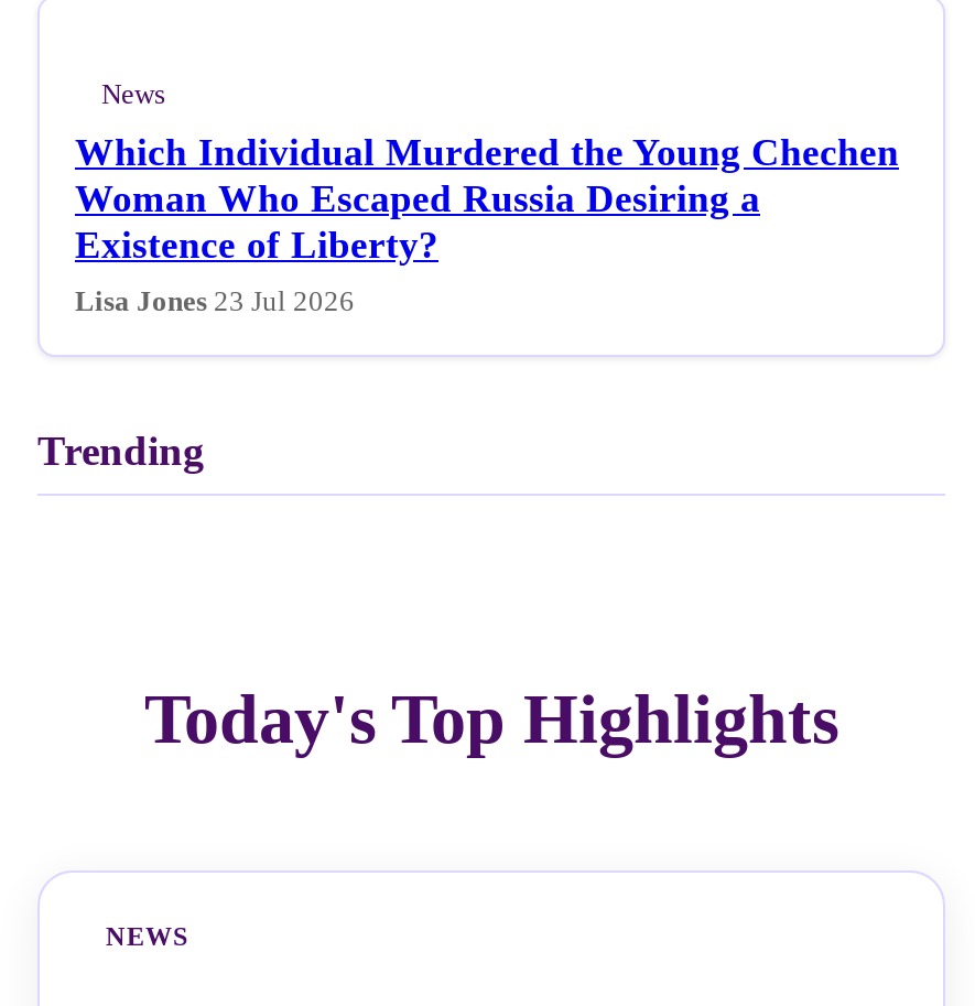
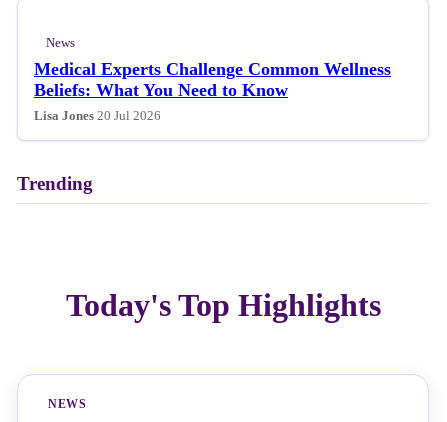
[75,130,899,318] Which Individual Murdered the Young Chechen | Woman Who Escaped Russia Desiring a | Existence of Liberty? | Lisa Jones 23 Jul 2026 -> [34,59,391,123] Medical Experts Challenge Common Wellness | Beliefs: What You Need to Know | Lisa Jones 20 Jul 2026

